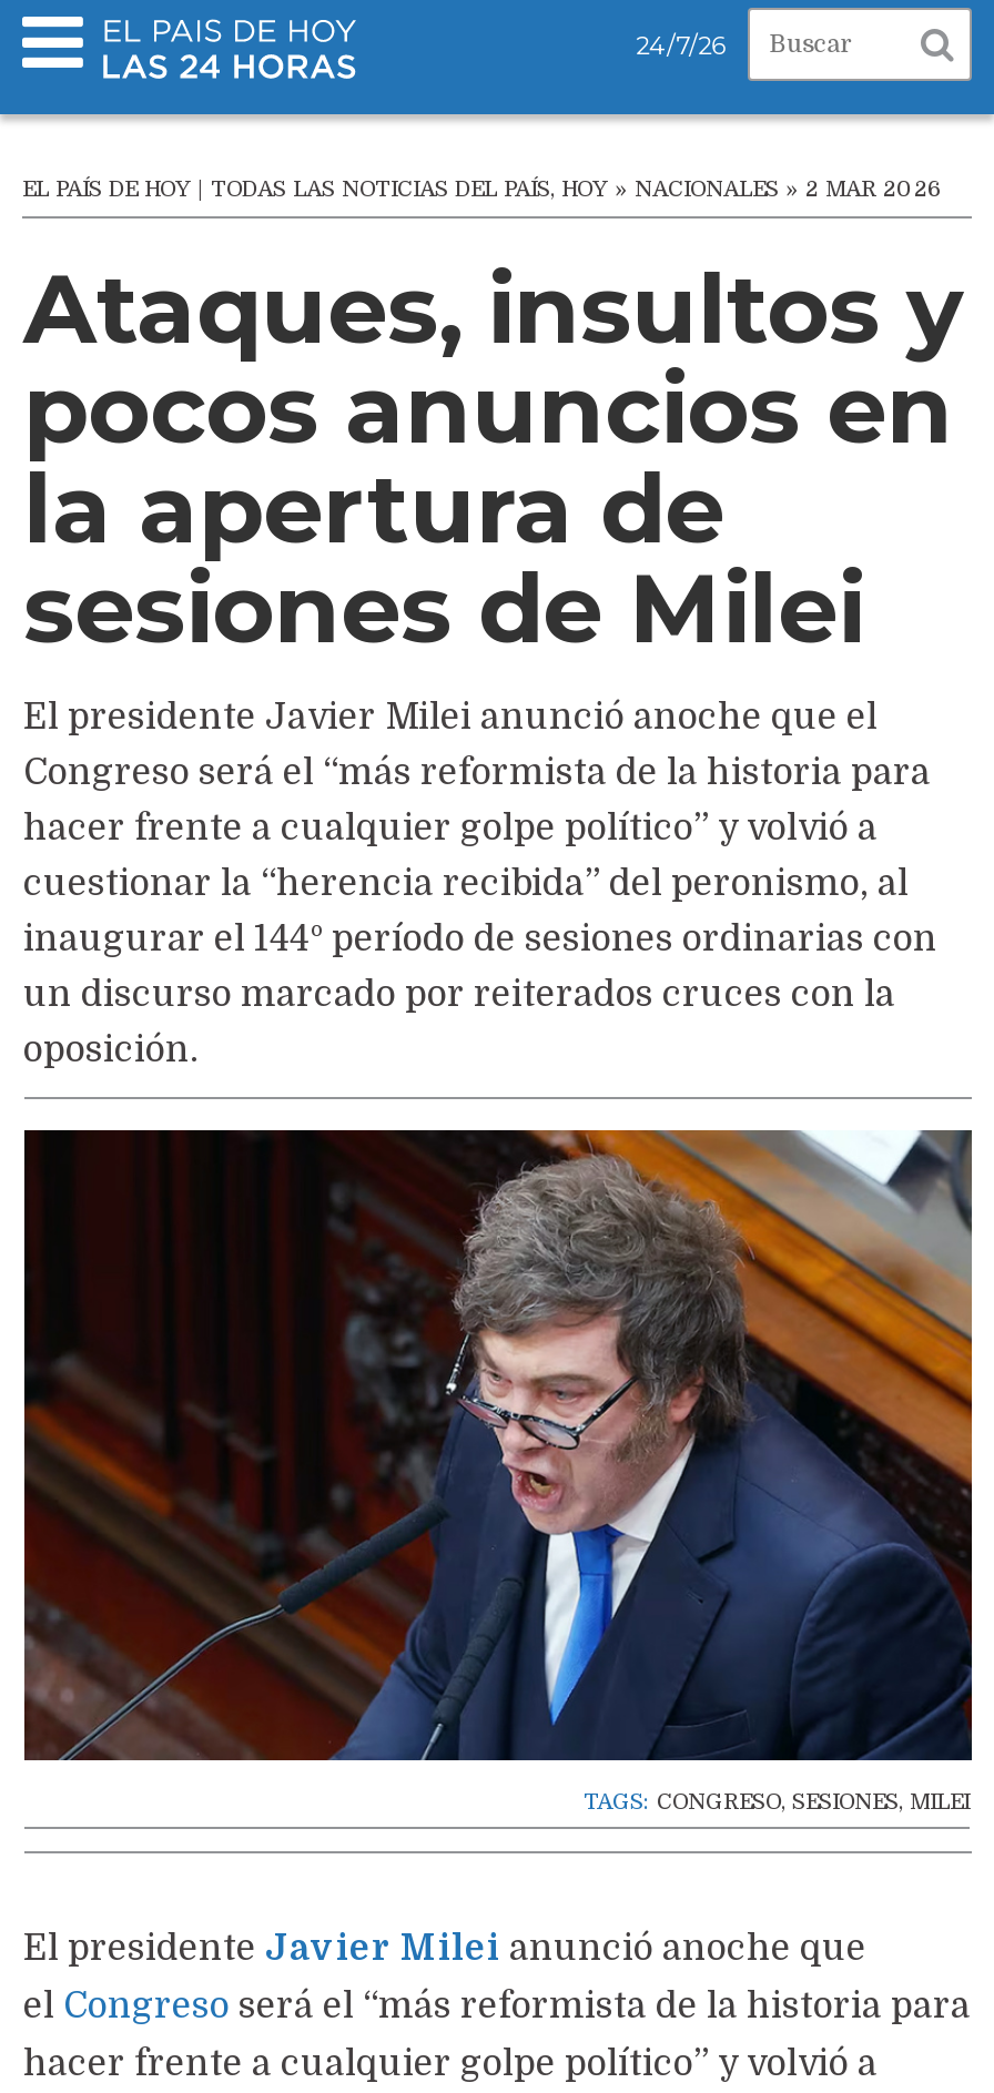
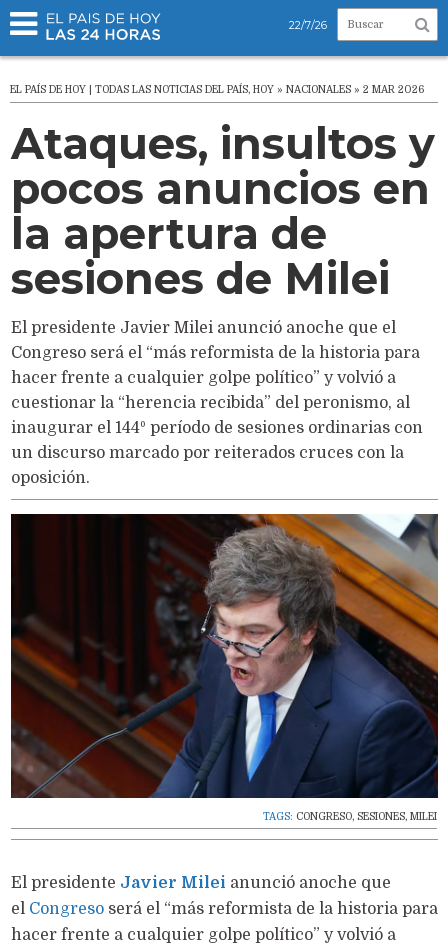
[636,30,725,61] 24/7/26 -> [289,18,327,32] 22/7/26

